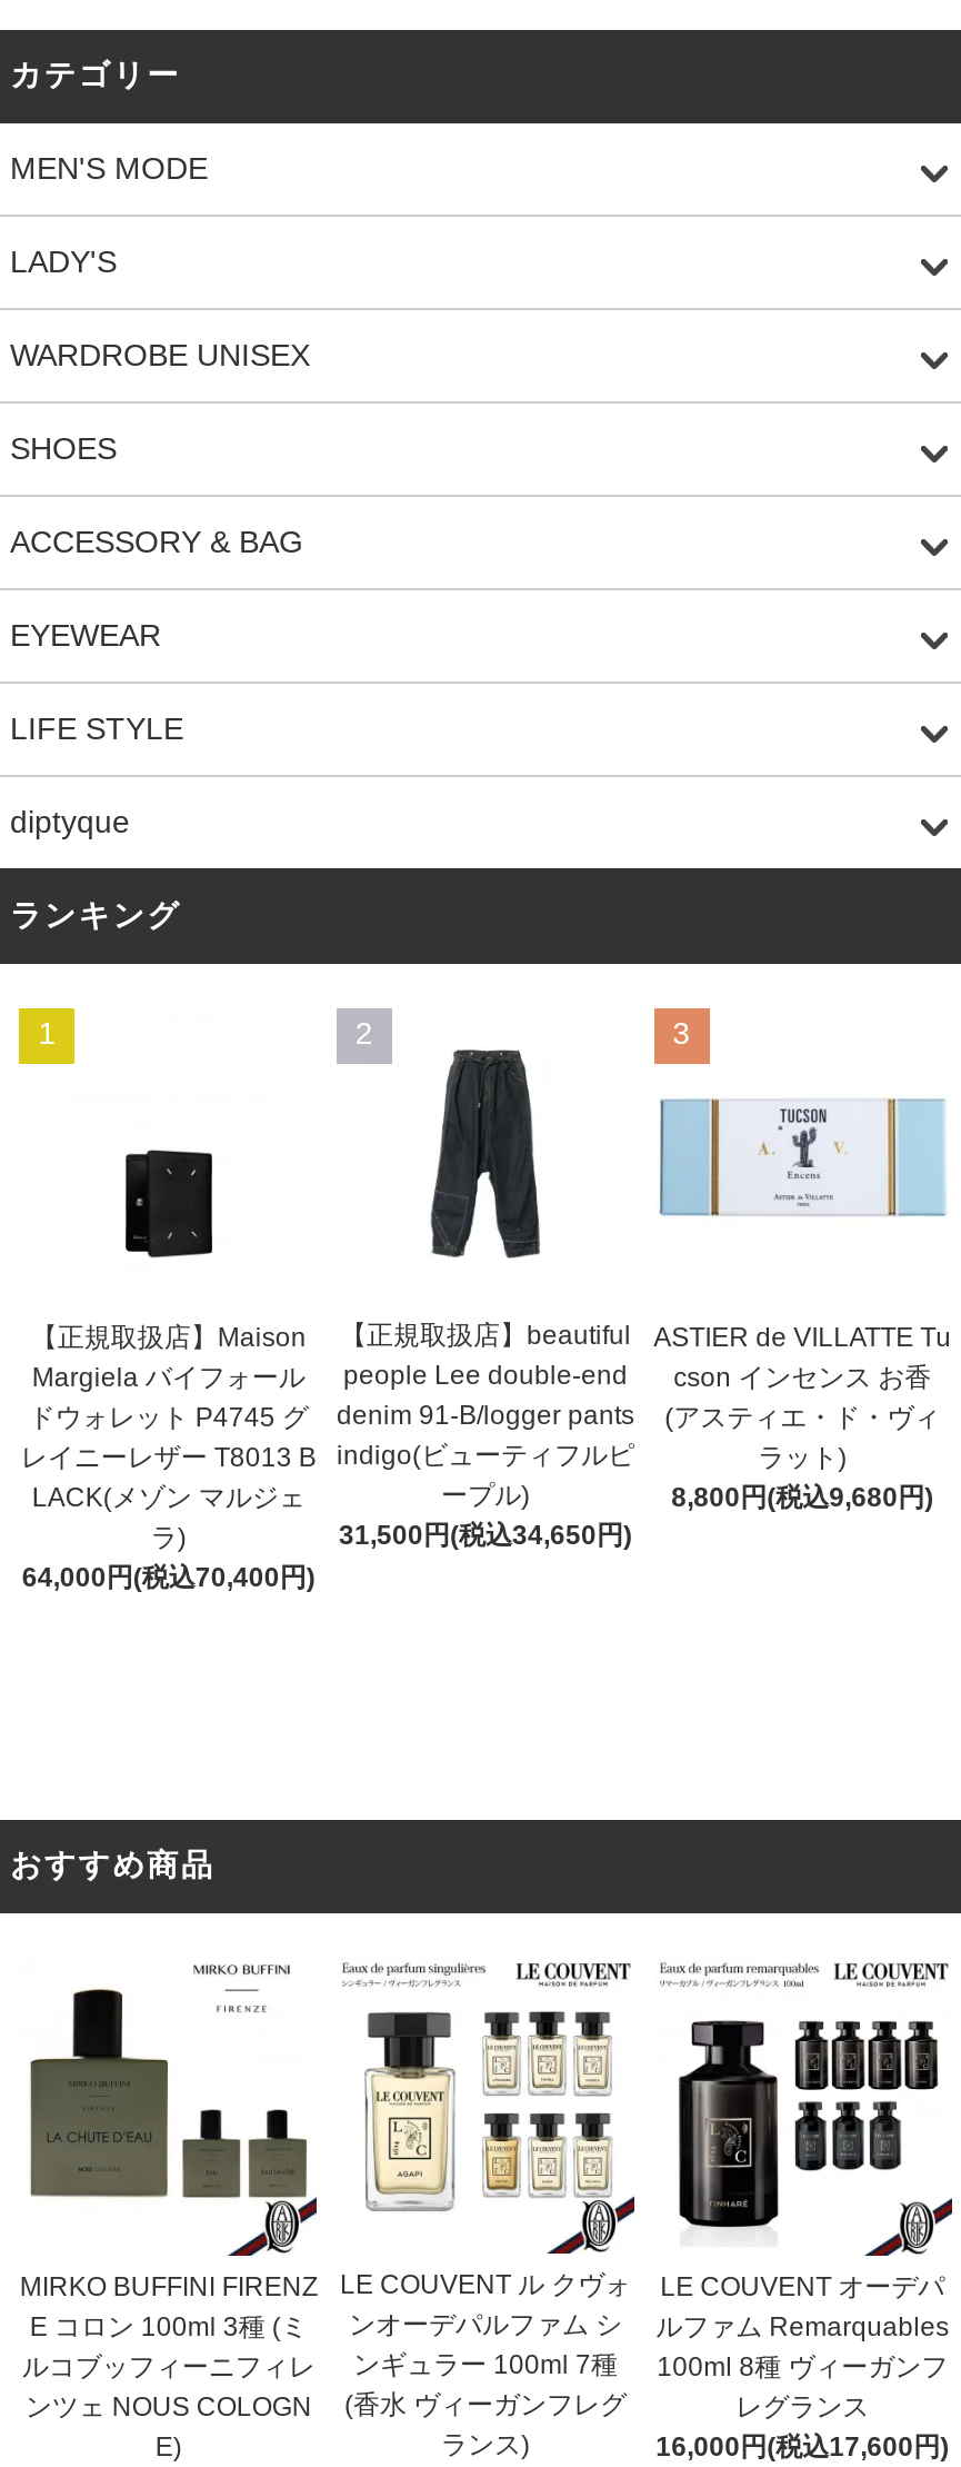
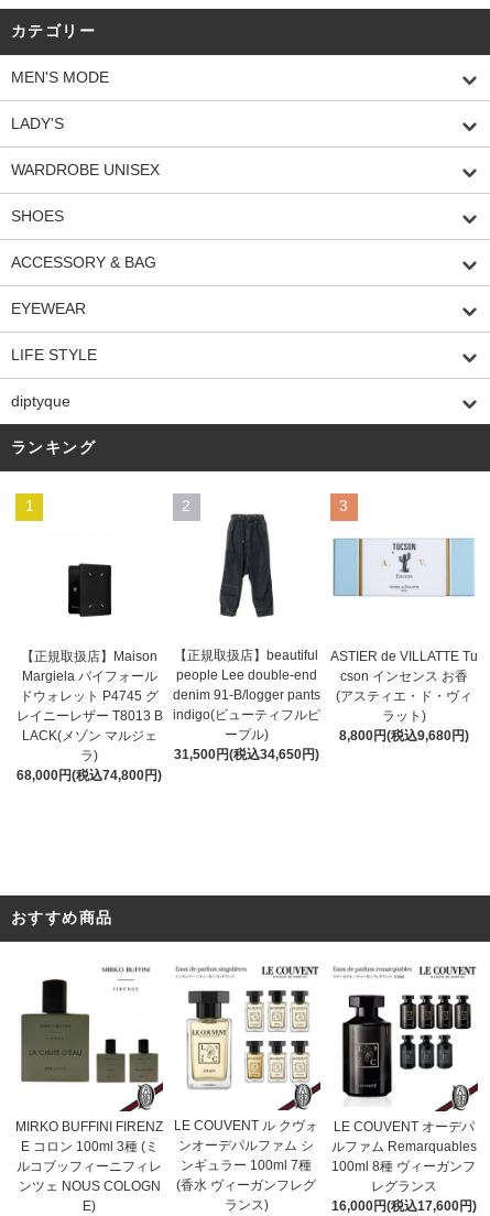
[22,1563,315,1594] 64,000円(税込70,400円) -> [17,768,162,784] 68,000円(税込74,800円)

